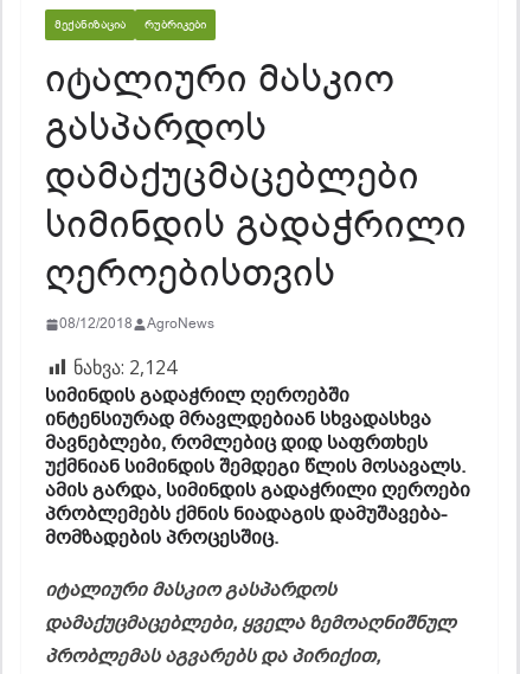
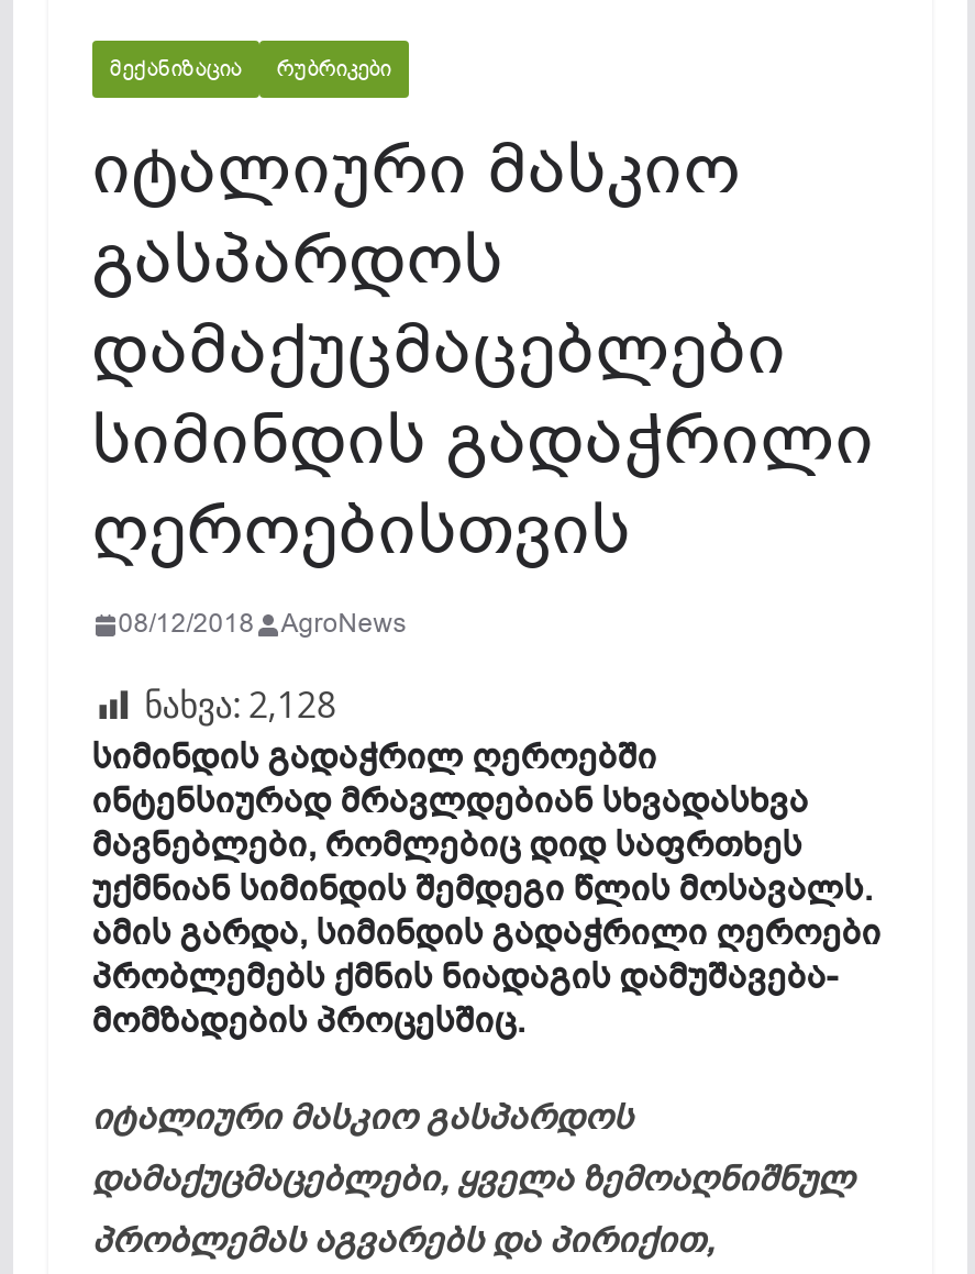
[73,355,176,381] ნახვა: 2,124 -> [144,681,336,730] ნახვა: 2,128

